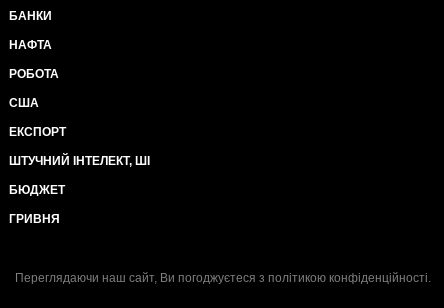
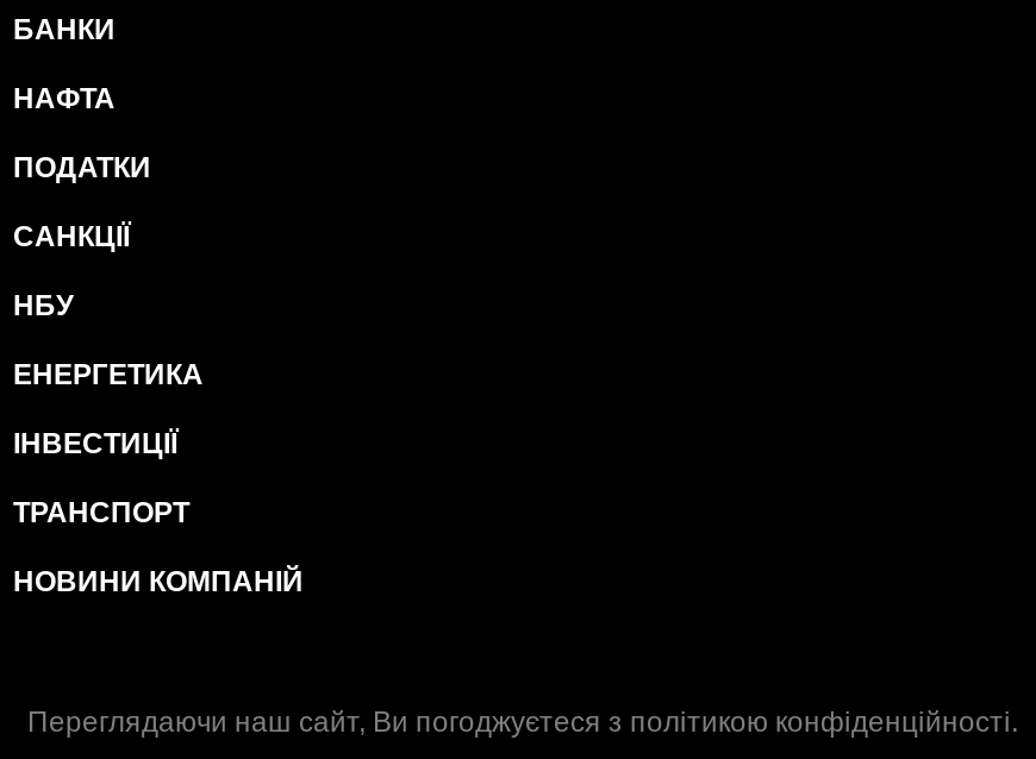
[9,67,150,226] РОБОТА | США | ЕКСПОРТ | ШТУЧНИЙ ІНТЕЛЕКТ, ШІ | БЮДЖЕТ | ГРИВНЯ -> [13,151,304,598] ПОДАТКИ | САНКЦІЇ | НБУ | ЕНЕРГЕТИКА | ІНВЕСТИЦІЇ | ТРАНСПОРТ | НОВИНИ КОМПАНІЙ

